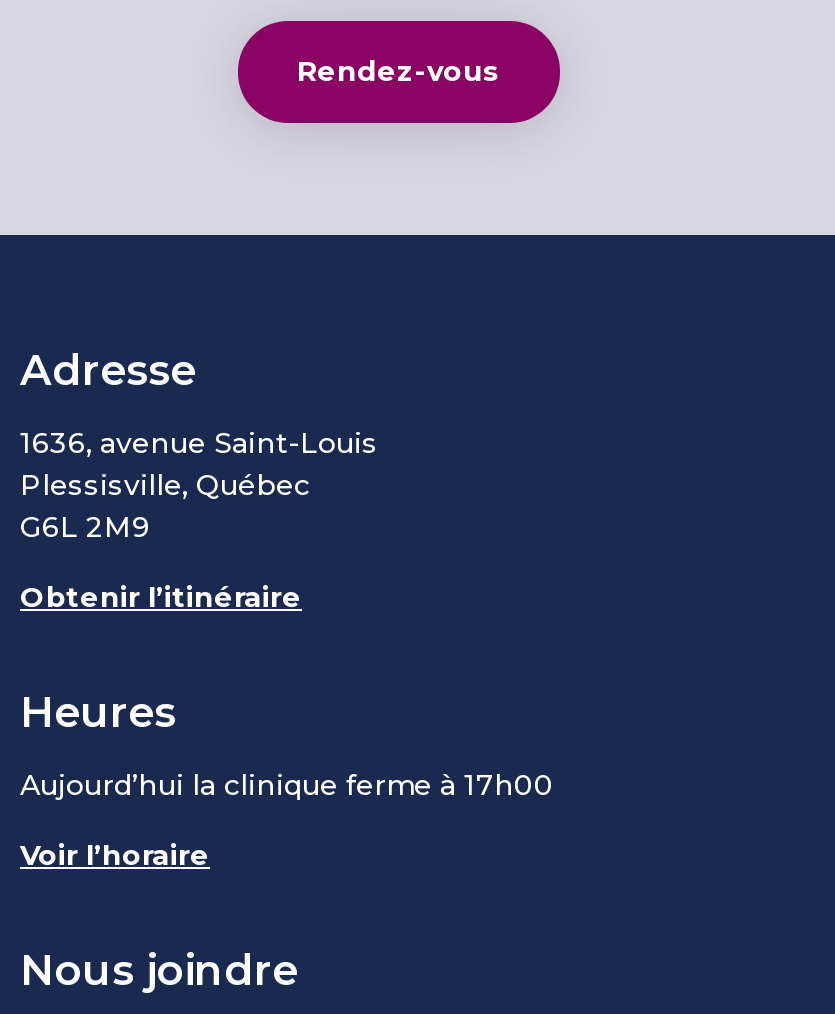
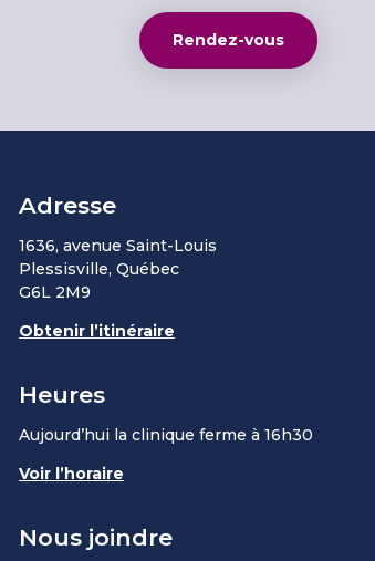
[20,766,554,802] Aujourd’hui la clinique ferme à 17h00 -> [19,424,313,444] Aujourd’hui la clinique ferme à 16h30

